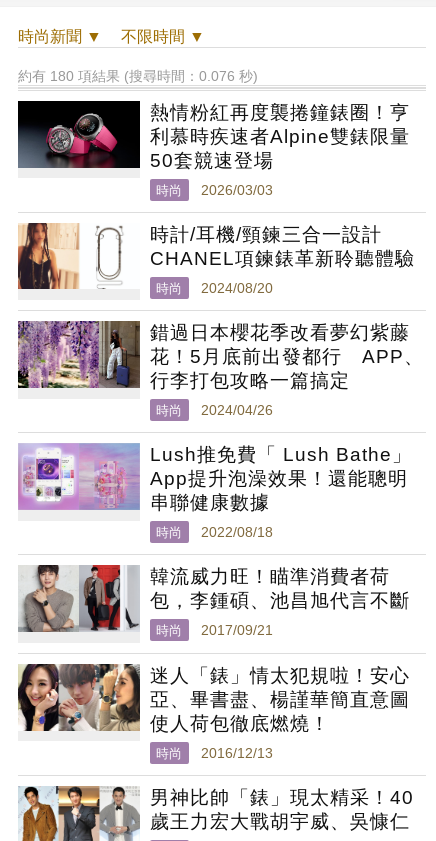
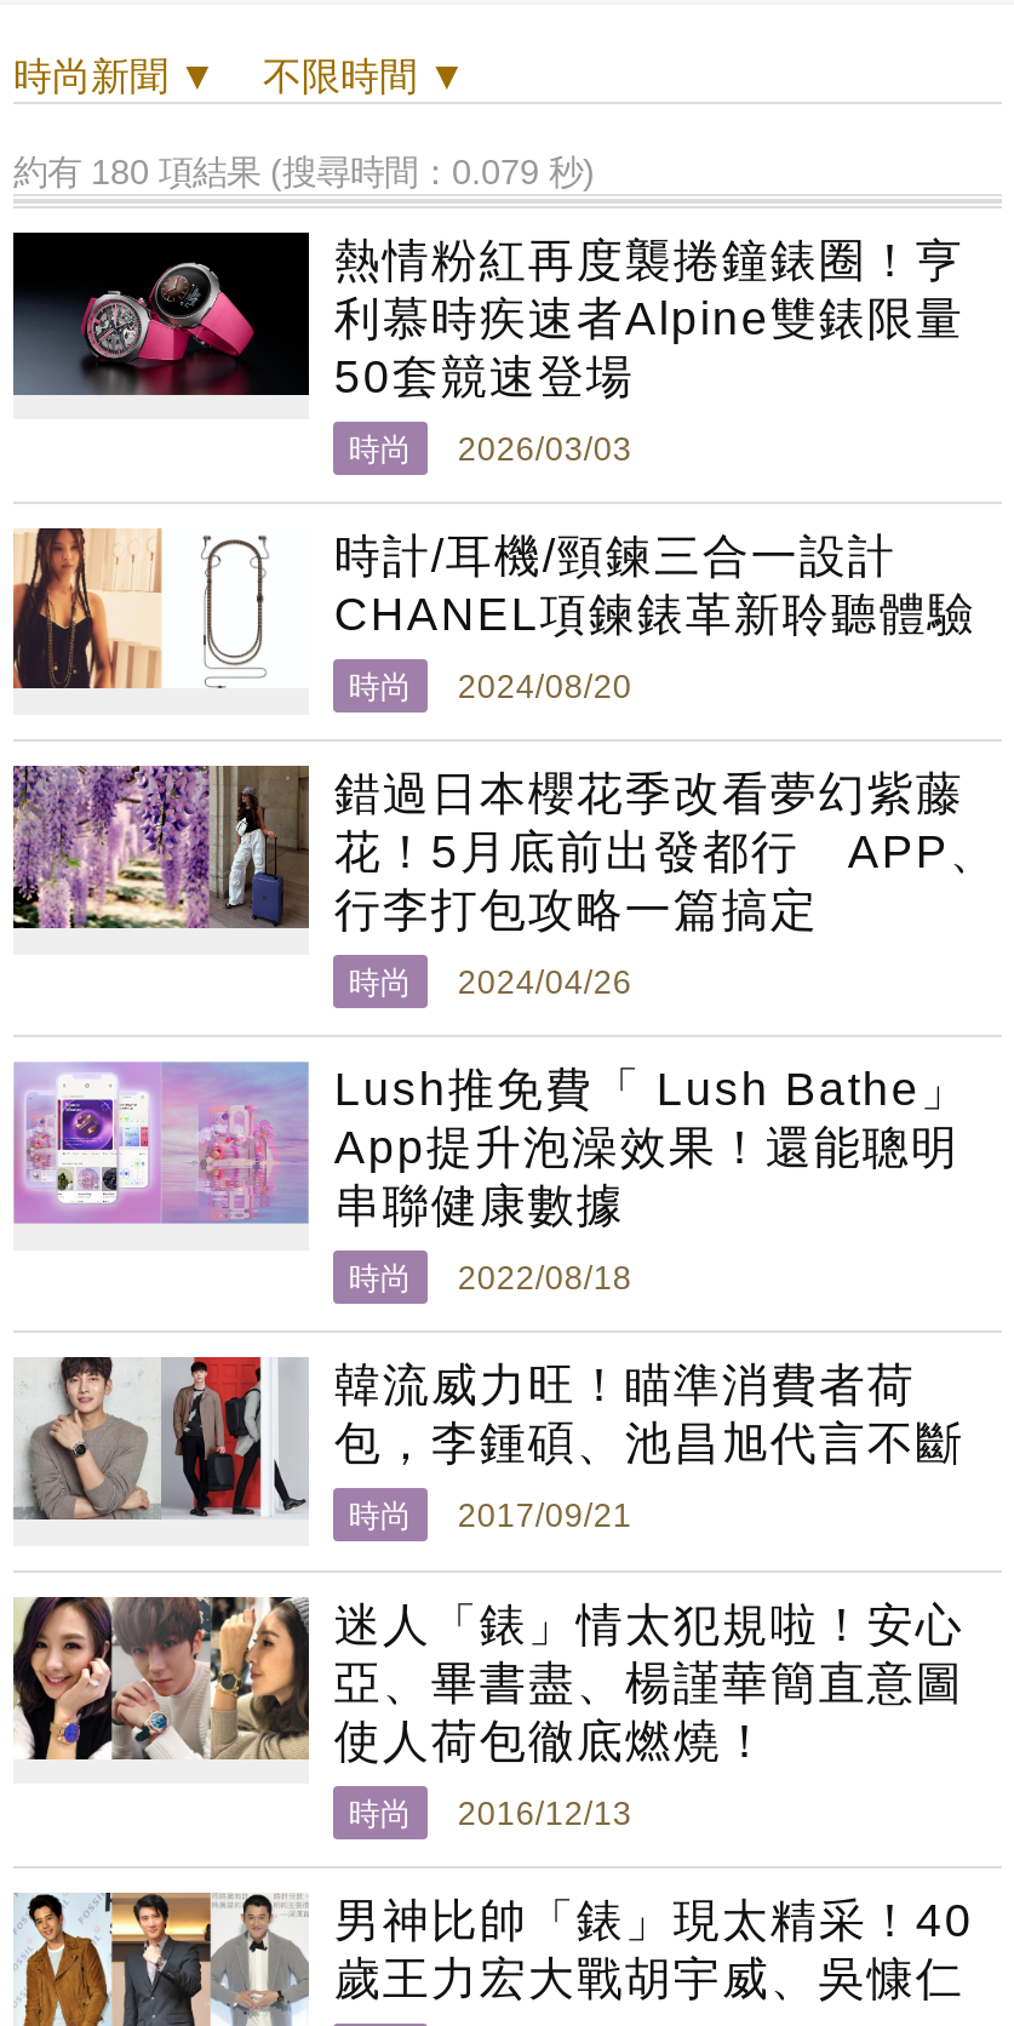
[18,68,258,84] 約有 180 項結果 (搜尋時間：0.076 秒) -> [13,152,595,191] 約有 180 項結果 (搜尋時間：0.079 秒)

